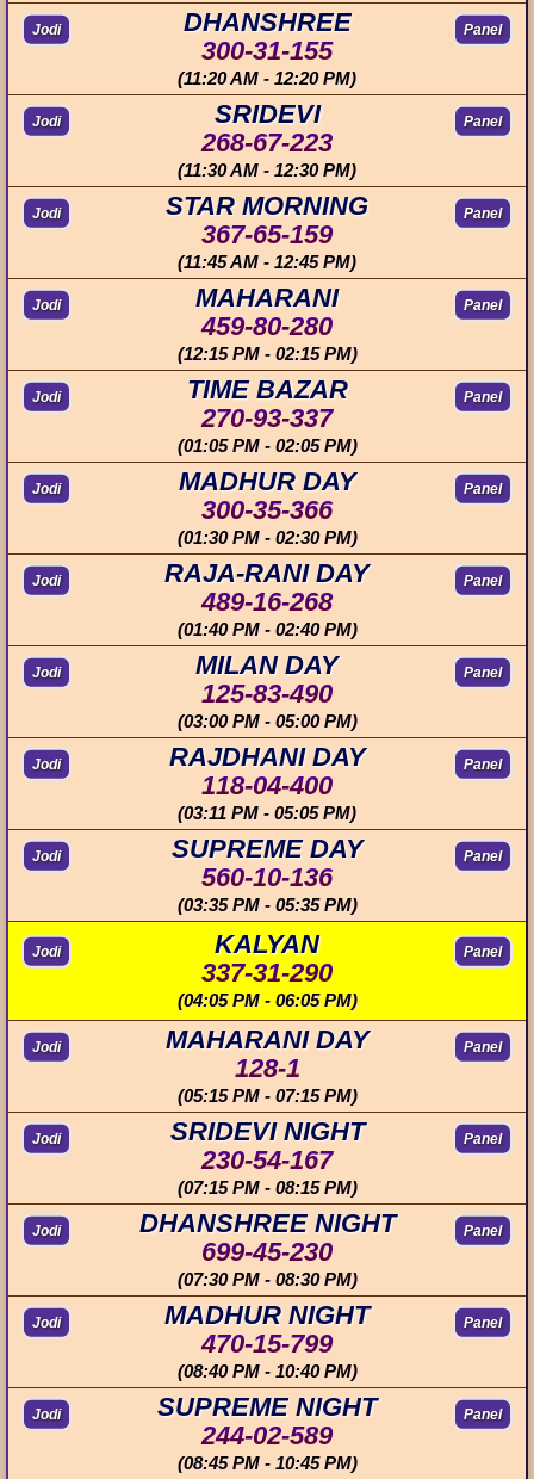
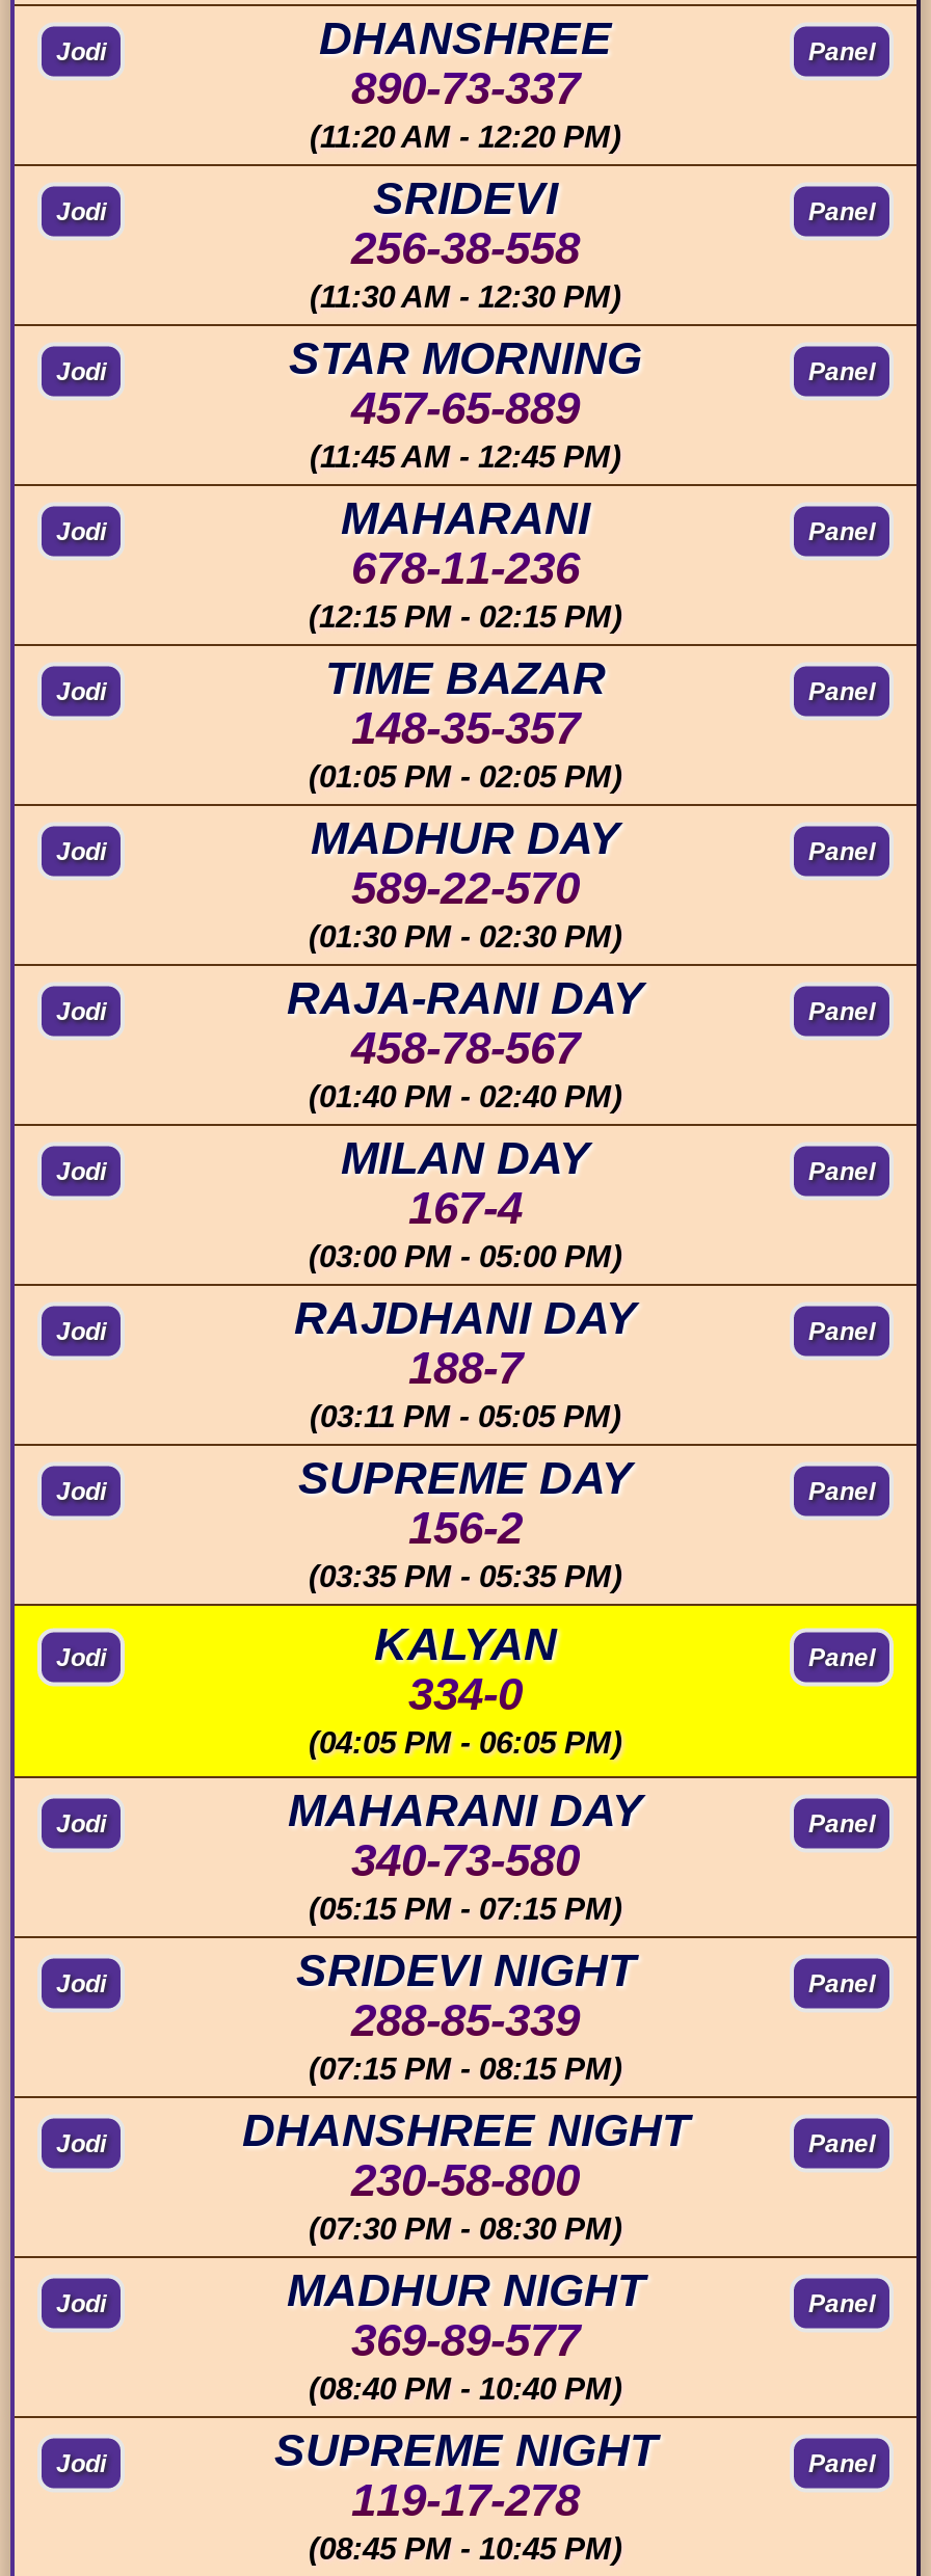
[201,36,333,66] 300-31-155 -> [351,62,580,114] 890-73-337
[201,128,333,157] 268-67-223 -> [351,222,580,274] 256-38-558
[201,219,333,249] 367-65-159 -> [351,382,580,434] 457-65-889
[201,311,333,341] 459-80-280 -> [351,542,580,594] 678-11-236
[201,403,333,433] 270-93-337 -> [351,702,580,754] 148-35-357
[201,495,333,525] 300-35-366 -> [351,862,580,914] 589-22-570
[201,587,333,617] 489-16-268 -> [351,1022,580,1074] 458-78-567
[201,679,333,708] 125-83-490 -> [408,1182,523,1234] 167-4
[201,771,333,800] 118-04-400 -> [408,1342,523,1394] 188-7
[201,862,333,892] 560-10-136 -> [408,1502,523,1554] 156-2
[201,958,333,988] 337-31-290 -> [408,1668,523,1720] 334-0
[234,1053,300,1083] 128-1 -> [351,1834,580,1886] 340-73-580
[201,1145,333,1175] 230-54-167 -> [351,1994,580,2046] 288-85-339
[201,1237,333,1267] 699-45-230 -> [351,2154,580,2206] 230-58-800
[201,1329,333,1359] 470-15-799 -> [351,2314,580,2366] 369-89-577
[201,1421,333,1450] 244-02-589 -> [351,2474,580,2526] 119-17-278

